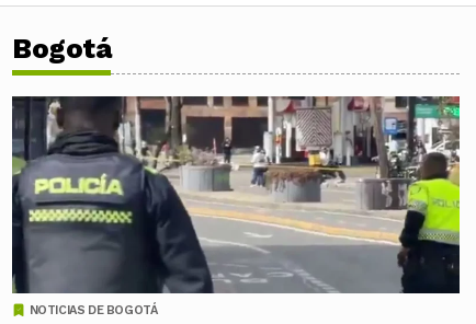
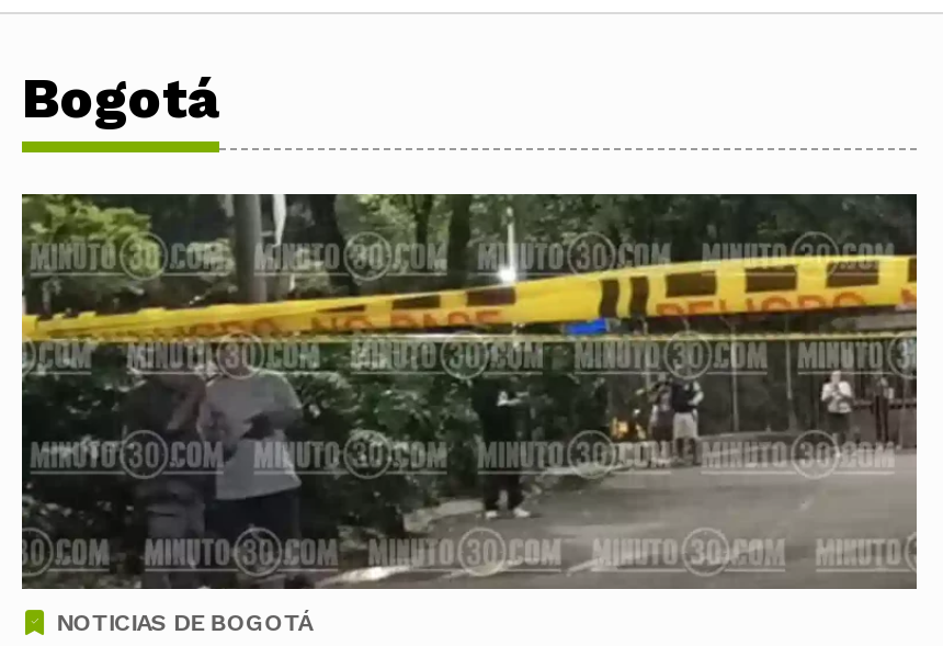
[11,95,461,294] [image] -> [20,192,919,591] [image]

